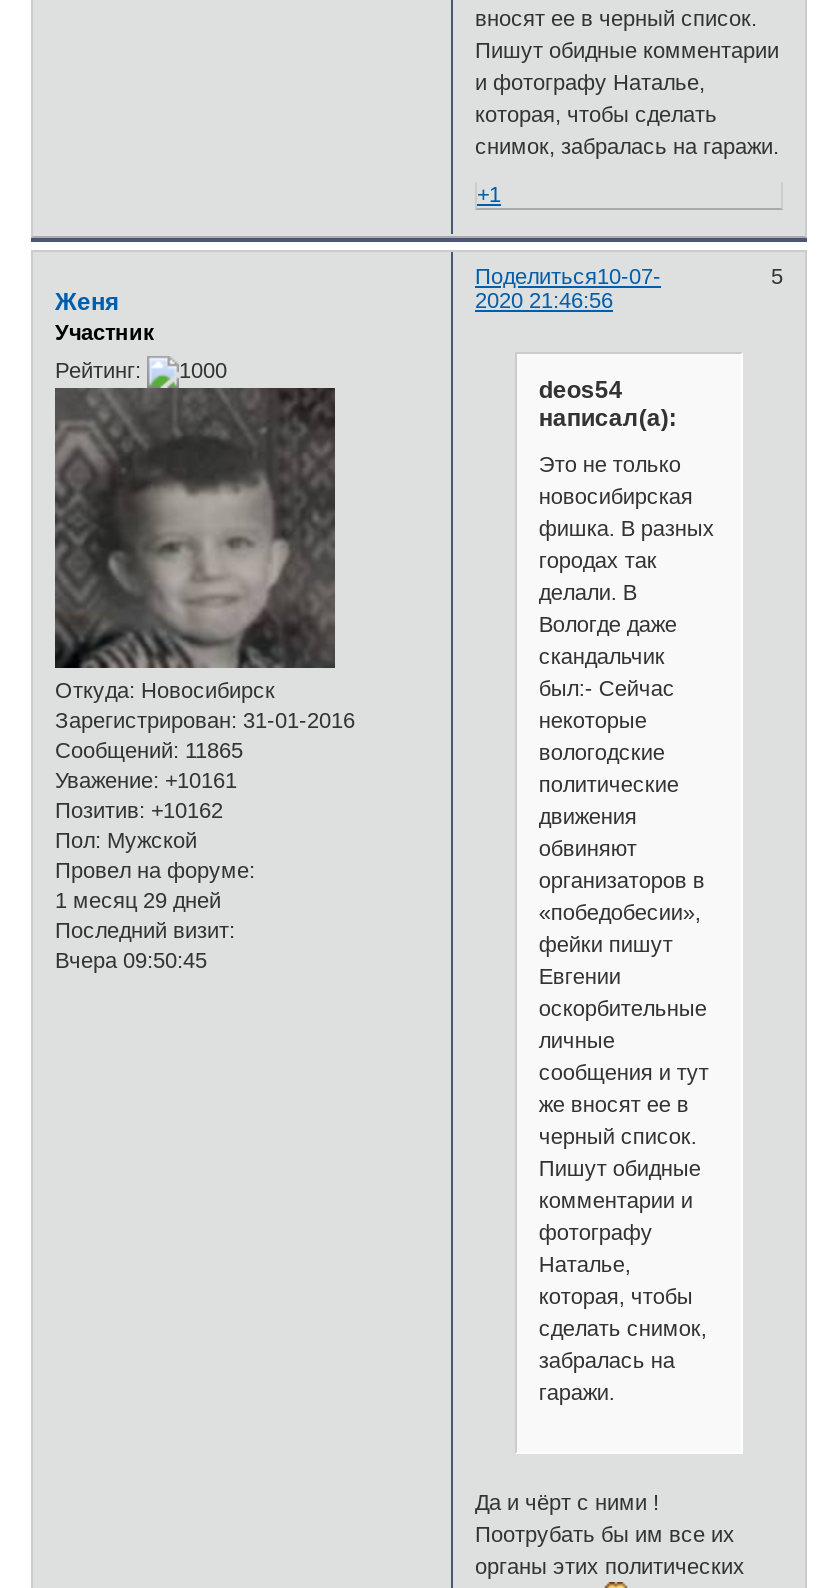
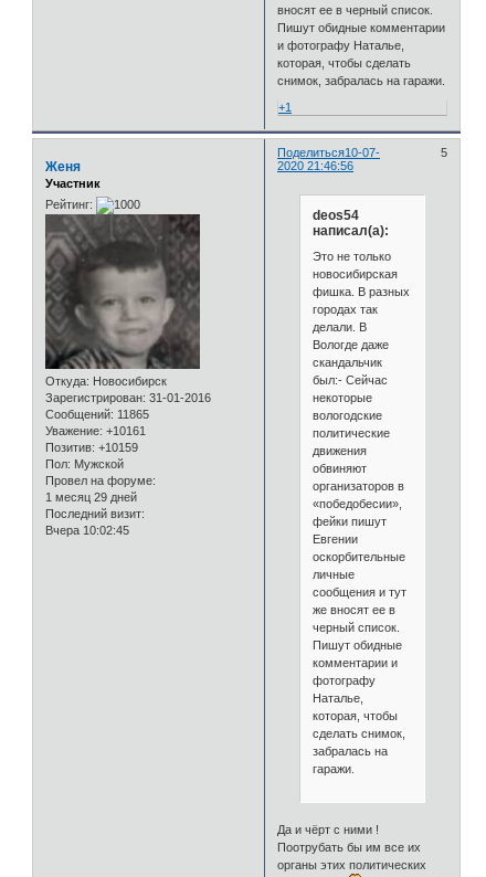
[55,799,223,823] Позитив: +10162 -> [45,441,138,454] Позитив: +10159
[55,949,207,973] Вчера 09:50:45 -> [45,524,129,537] Вчера 10:02:45

